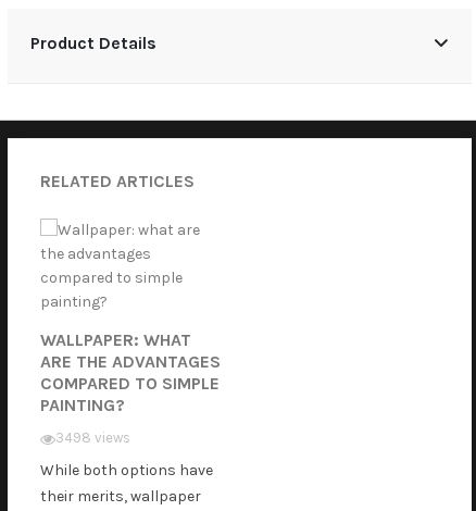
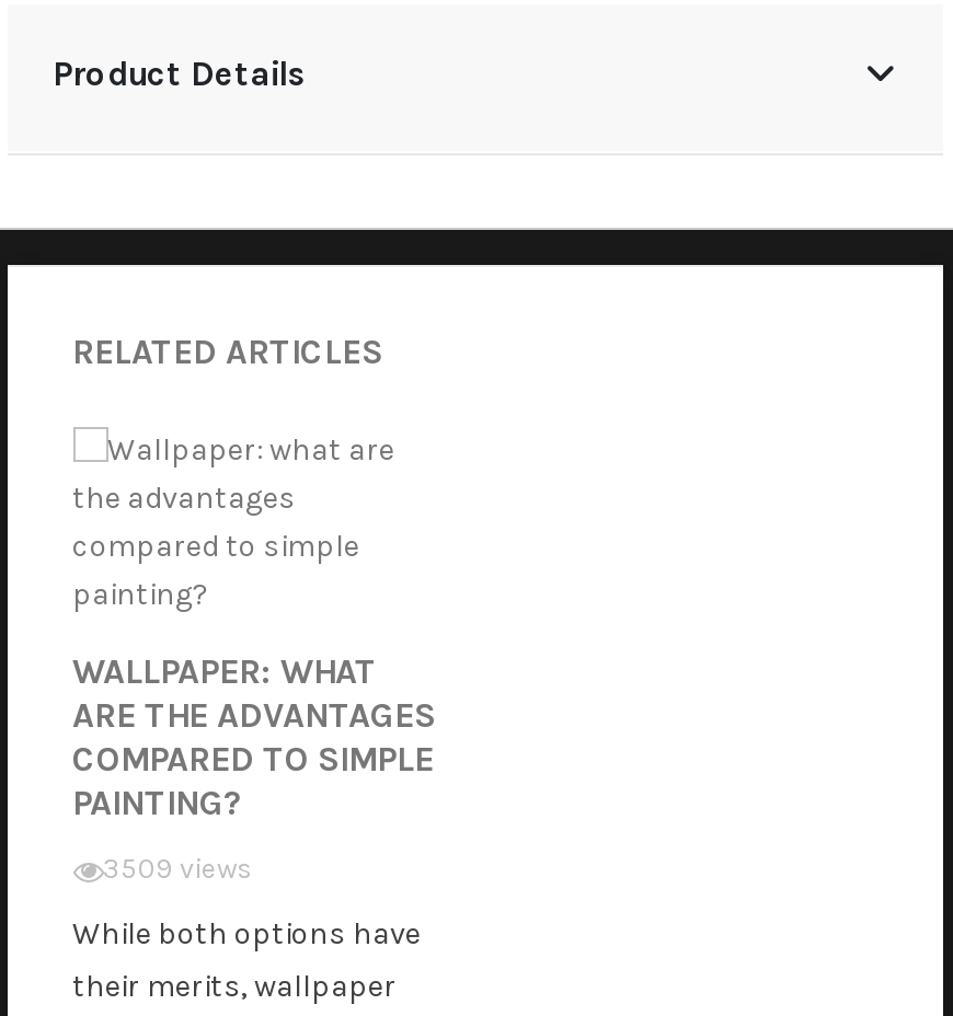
[55,429,130,445] 3498 views -> [103,851,252,884] 3509 views

